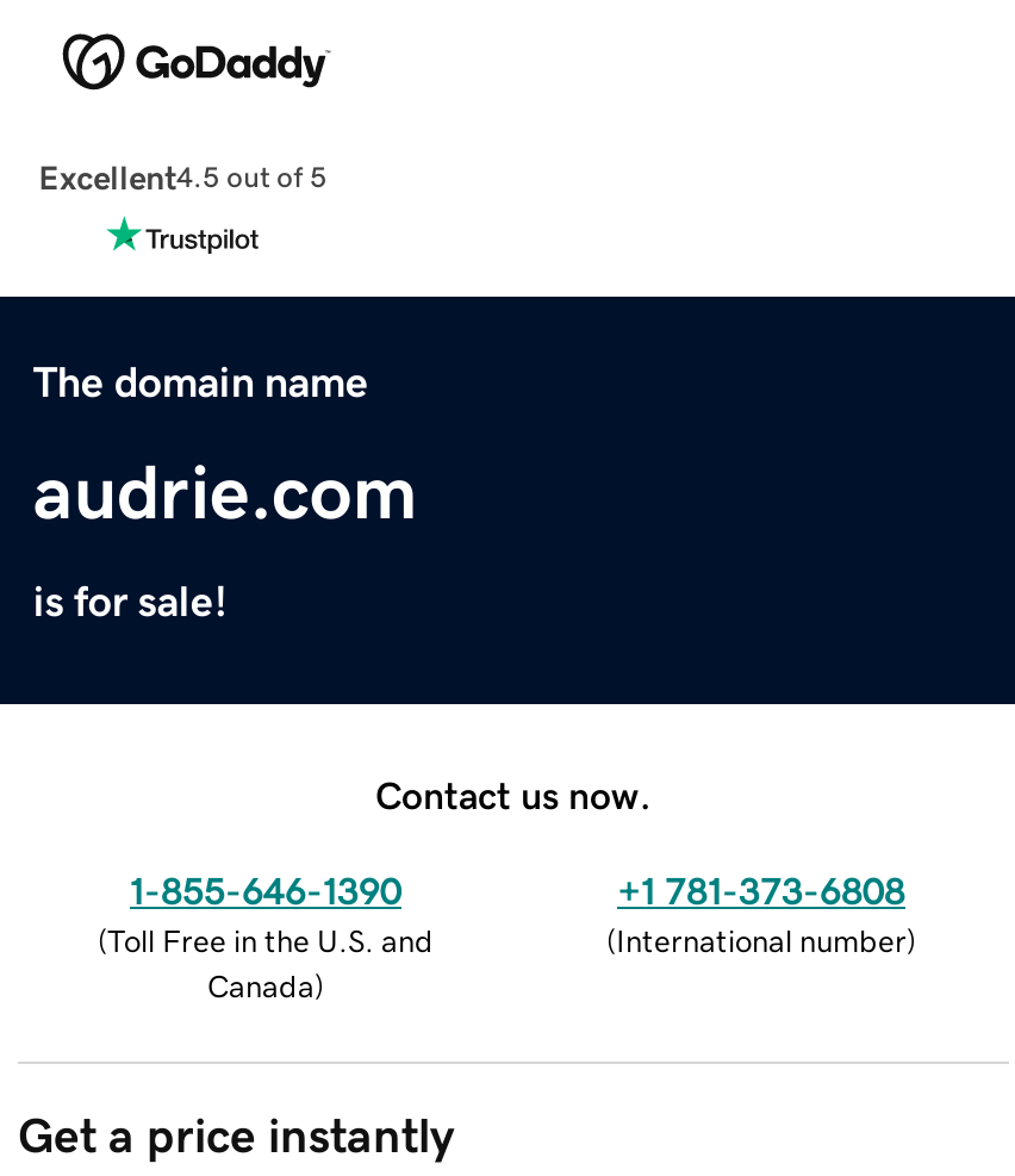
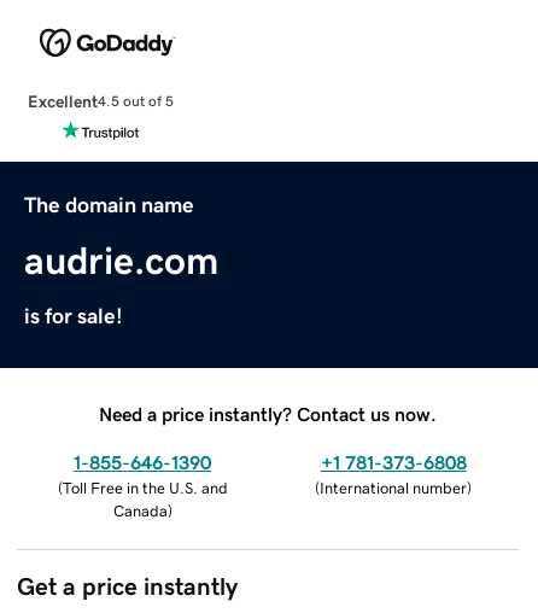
[375,775,652,813] Contact us now. -> [99,404,437,423] Need a price instantly? Contact us now.

